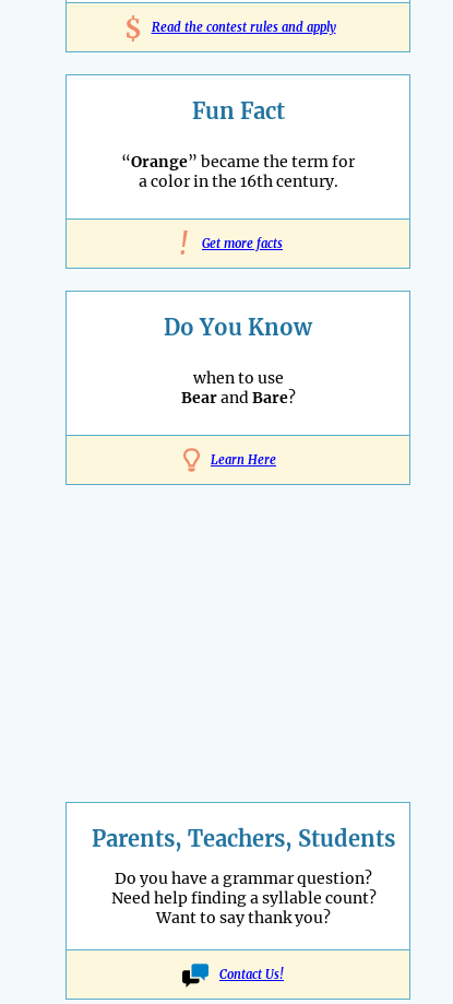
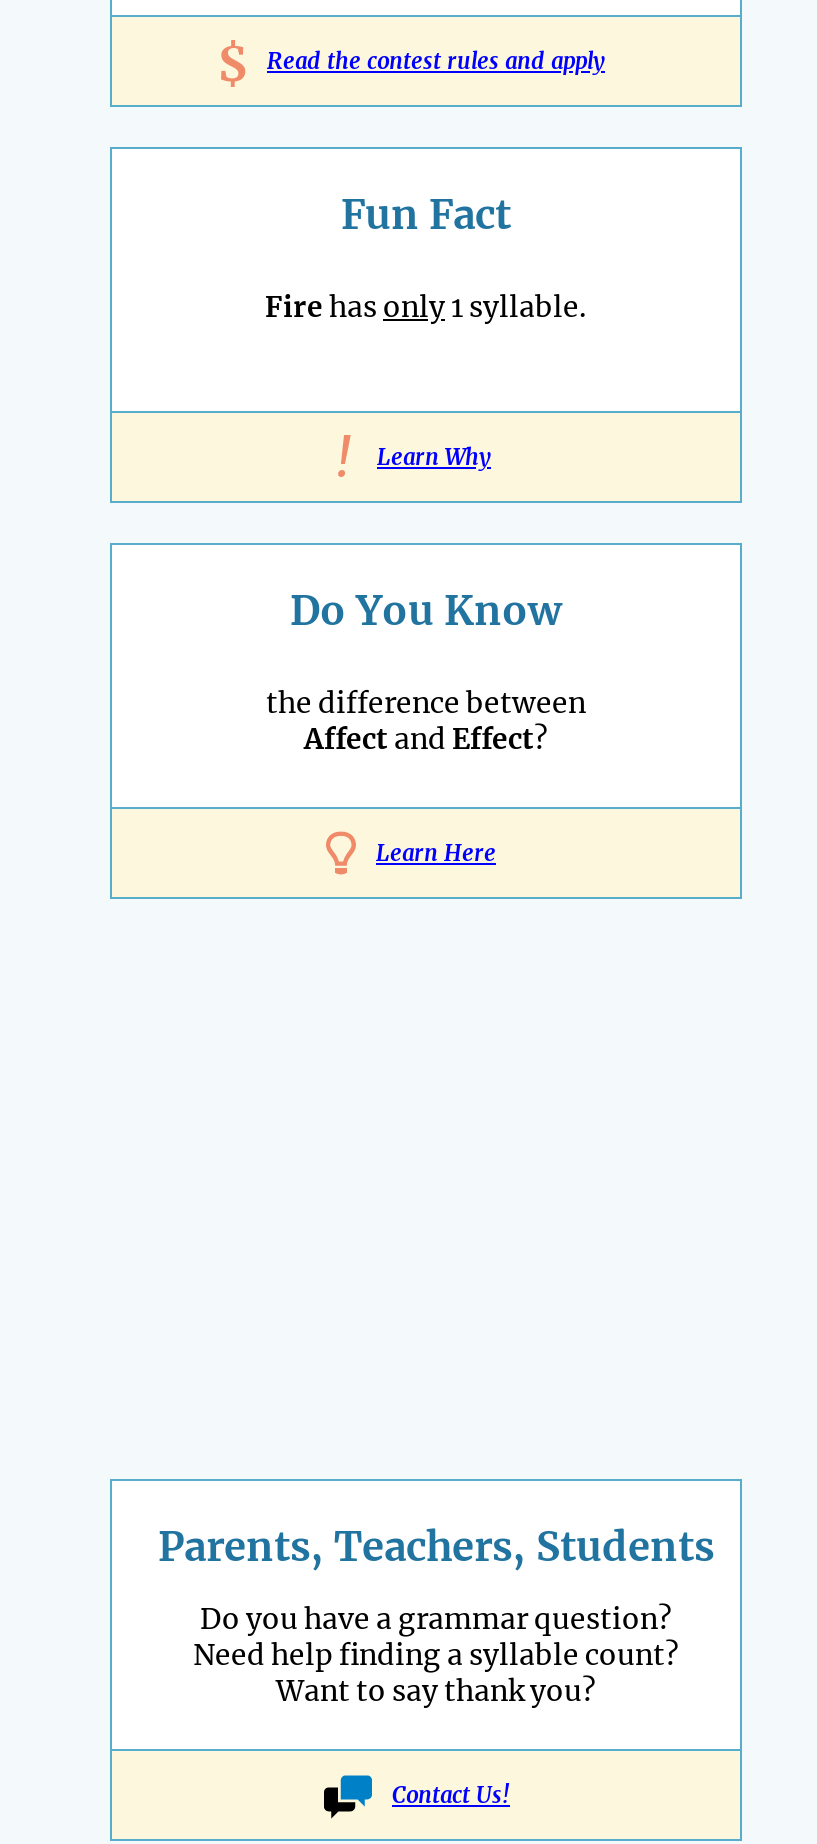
[121,152,355,192] “Orange” became the term for | a color in the 16th century. -> [265,290,587,326] Fire has only 1 syllable.
[202,236,283,252] Get more facts -> [377,444,491,472] Learn Why
[181,368,295,408] when to use | Bear and Bare? -> [266,686,586,758] the difference between | Affect and Effect?

